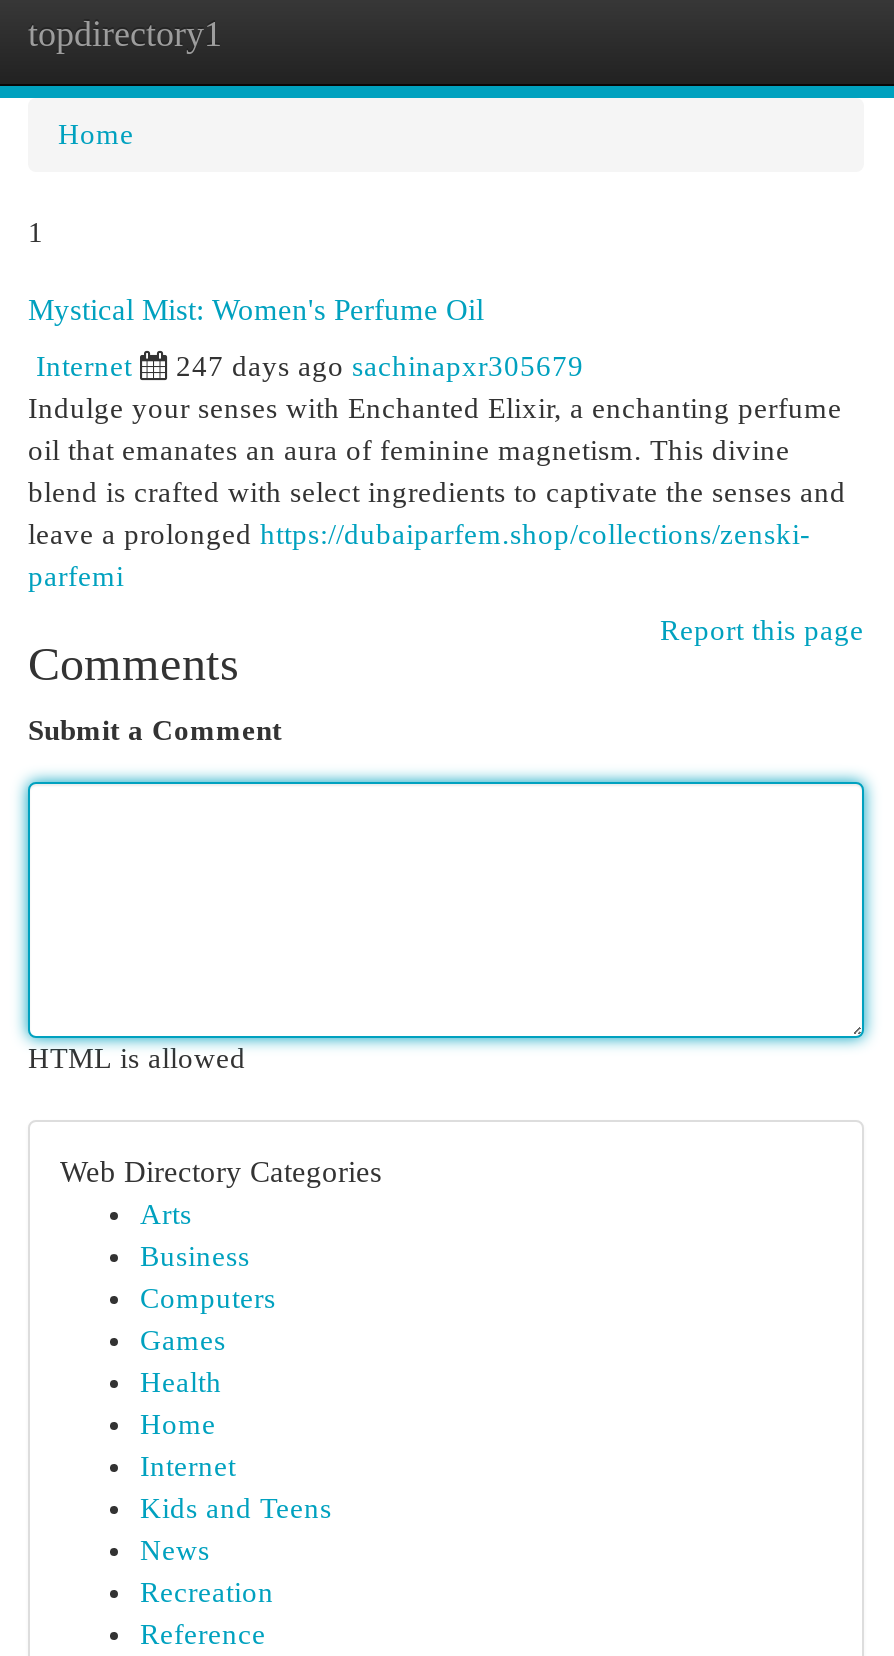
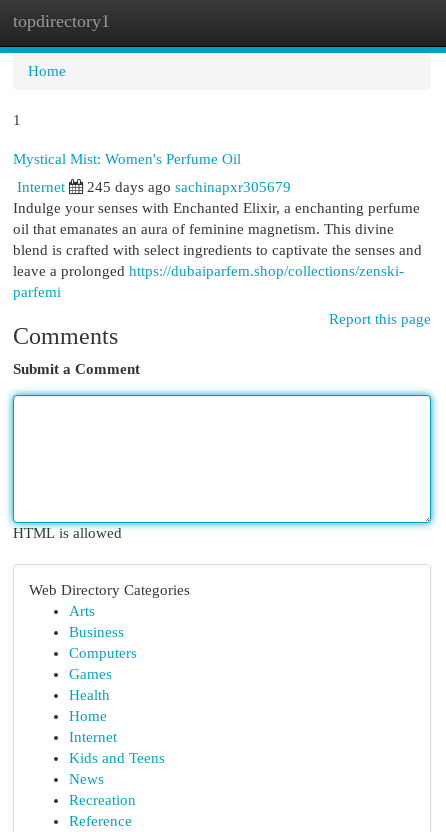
[176,350,584,382] 247 days ago sachinapxr305679 -> [87,179,291,195] 245 days ago sachinapxr305679

